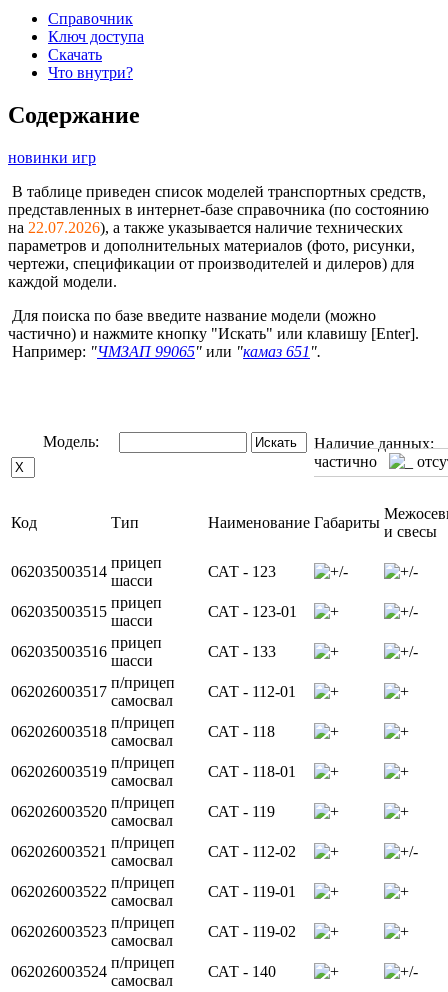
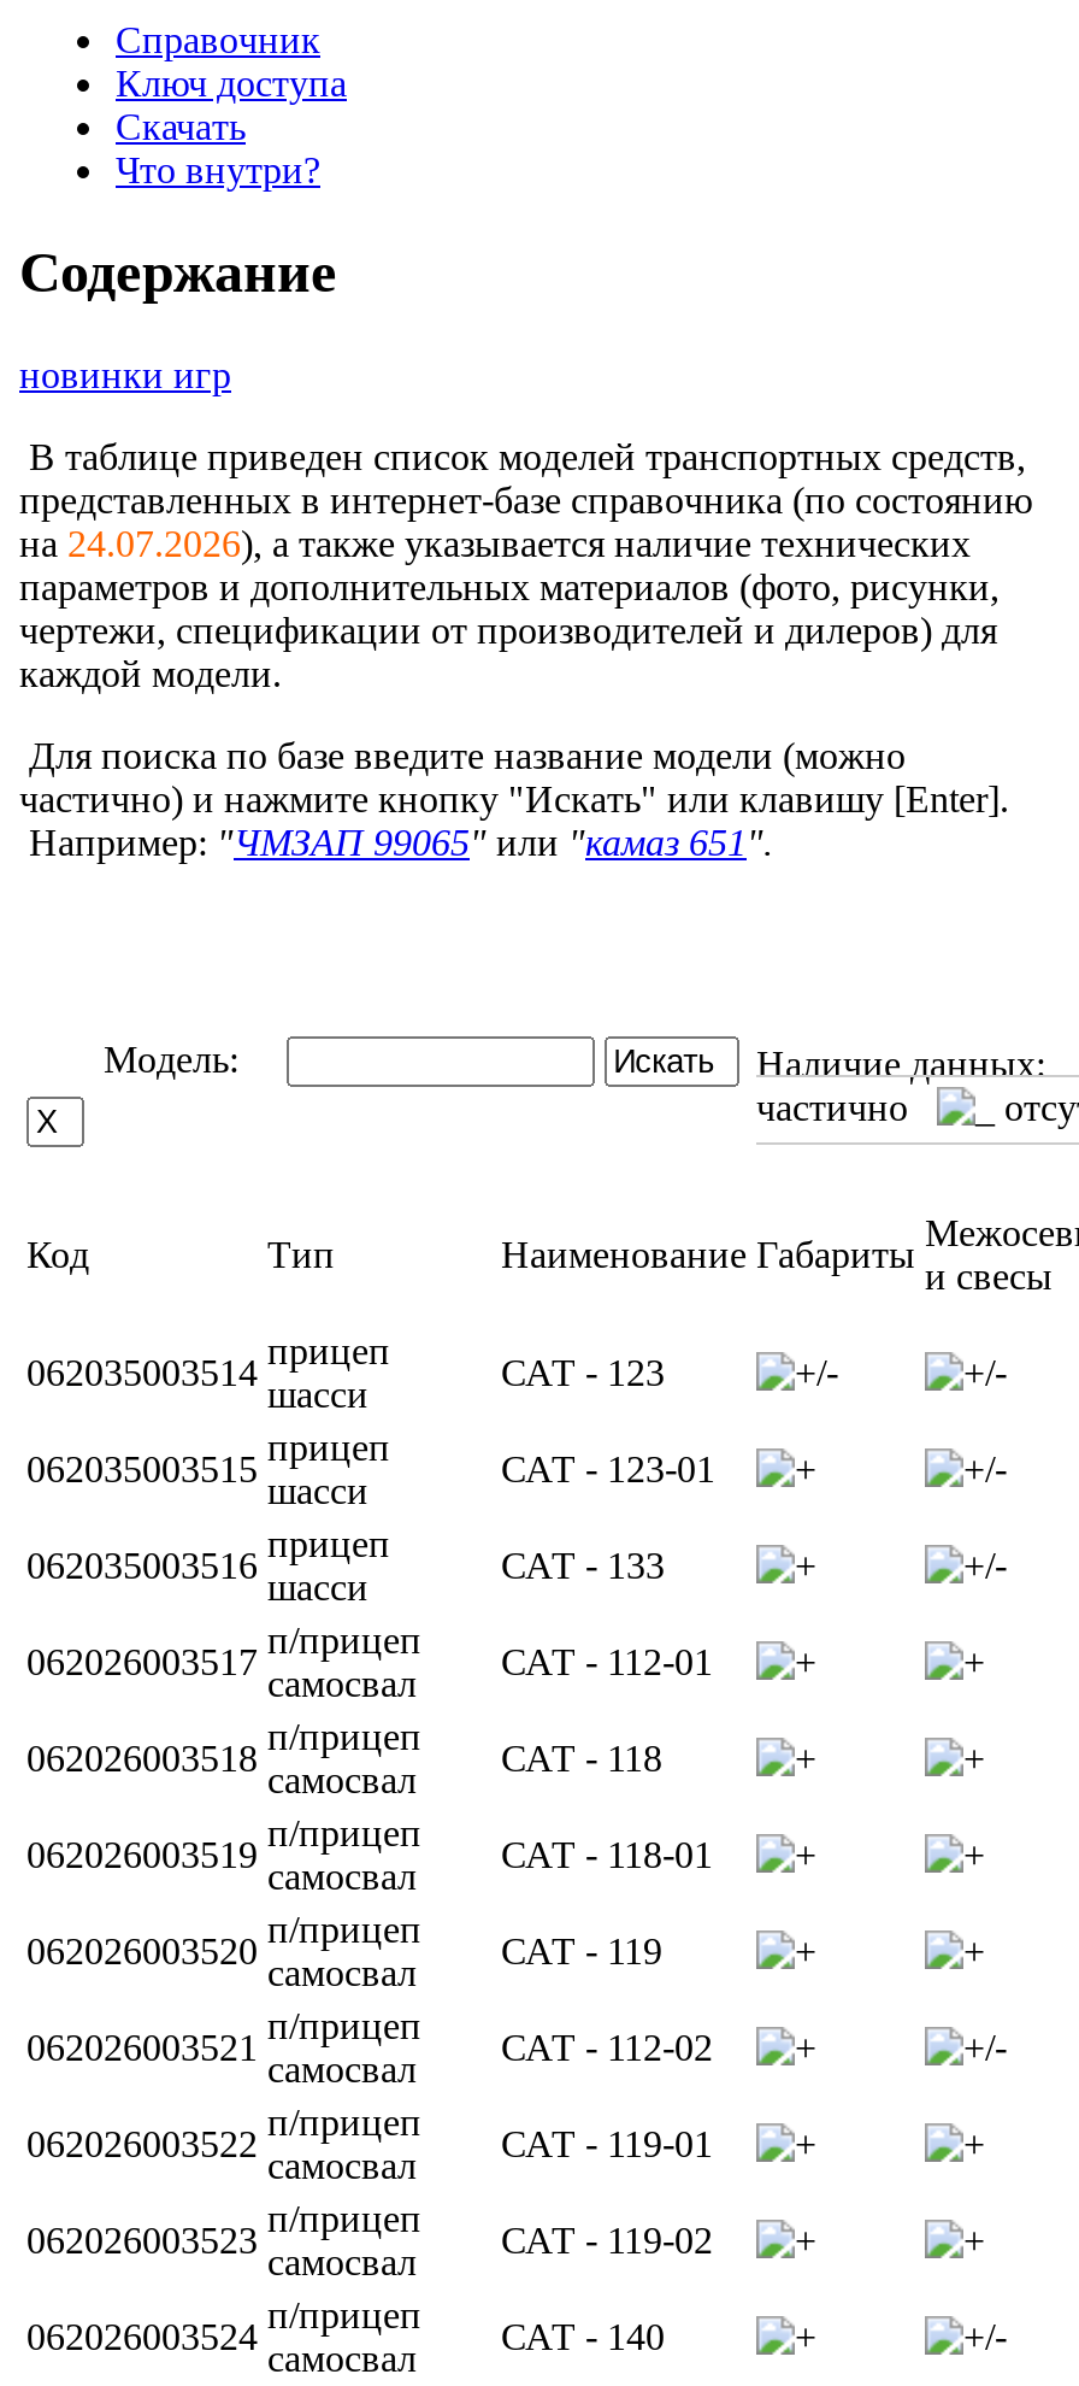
[8,219,403,236] на 22.07.2026), а также указывается наличие технических -> [19,523,971,563] на 24.07.2026), а также указывается наличие технических

